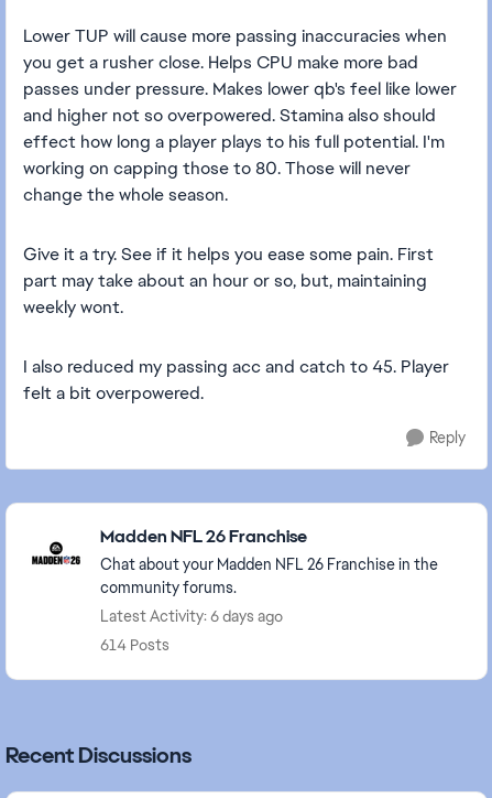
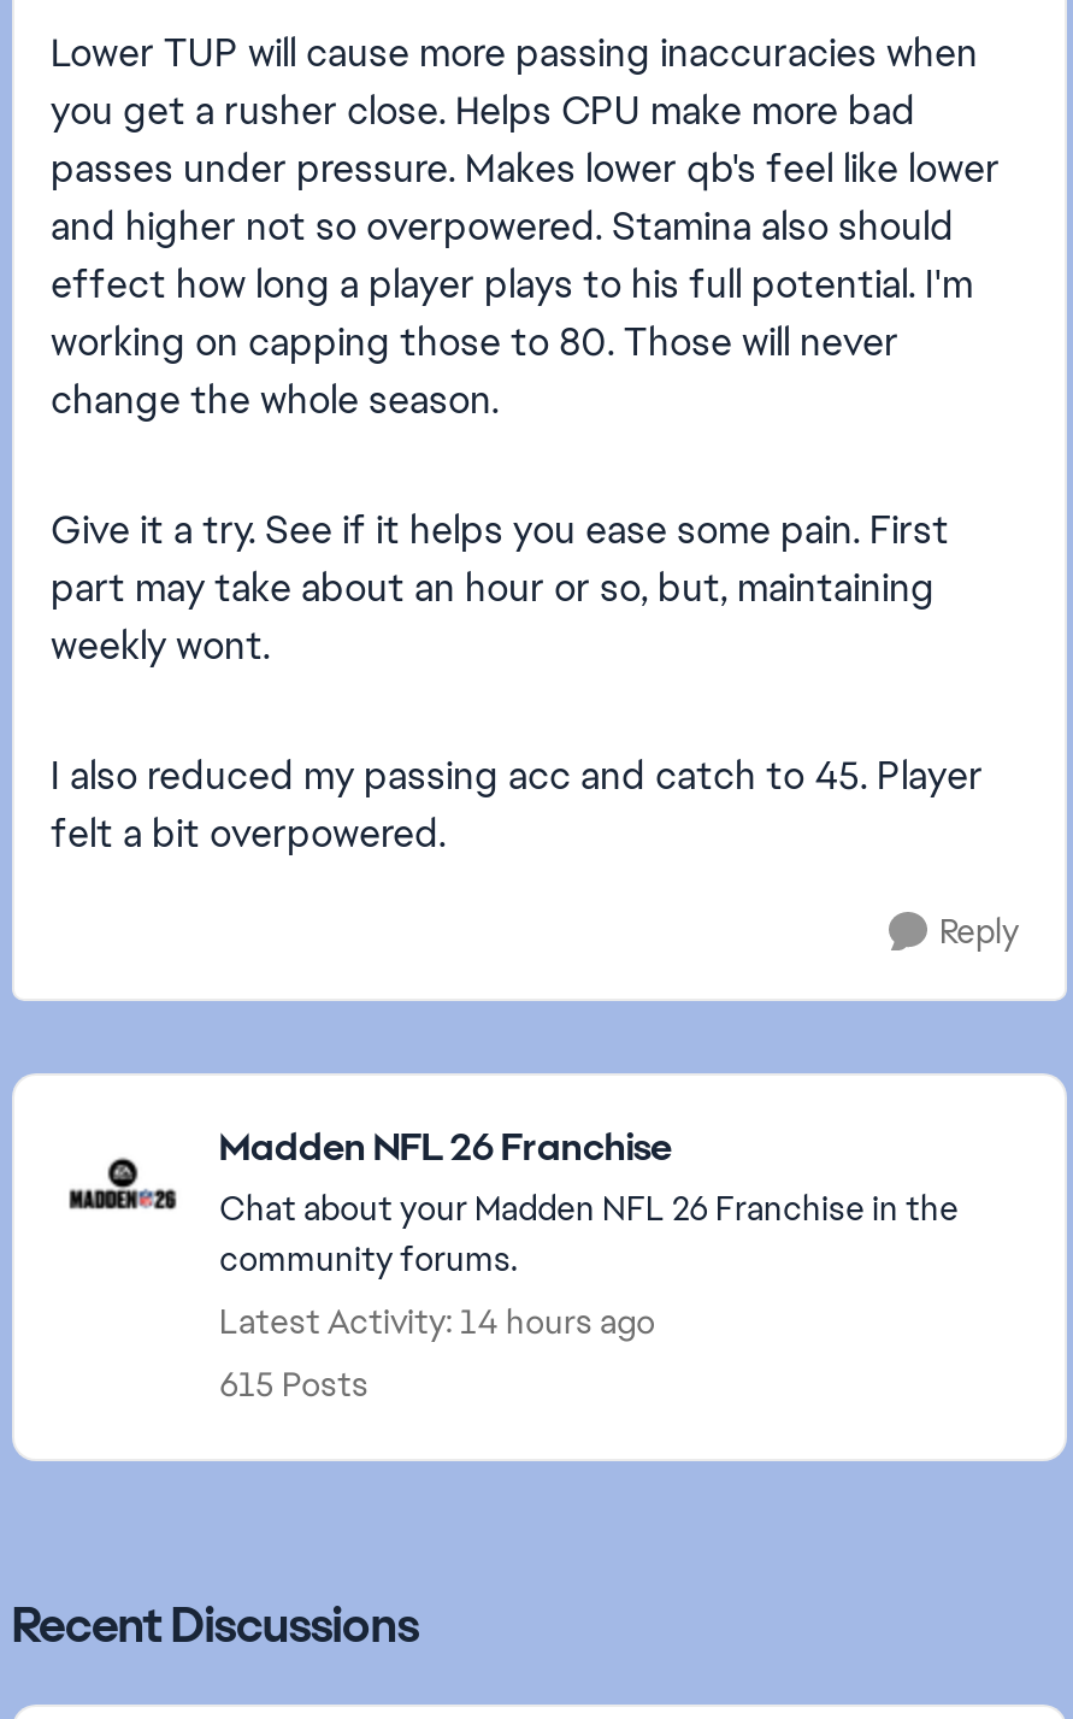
[100,606,283,626] Latest Activity: 6 days ago -> [219,1300,655,1343] Latest Activity: 14 hours ago
[100,635,170,655] 614 Posts -> [219,1362,369,1406] 615 Posts

